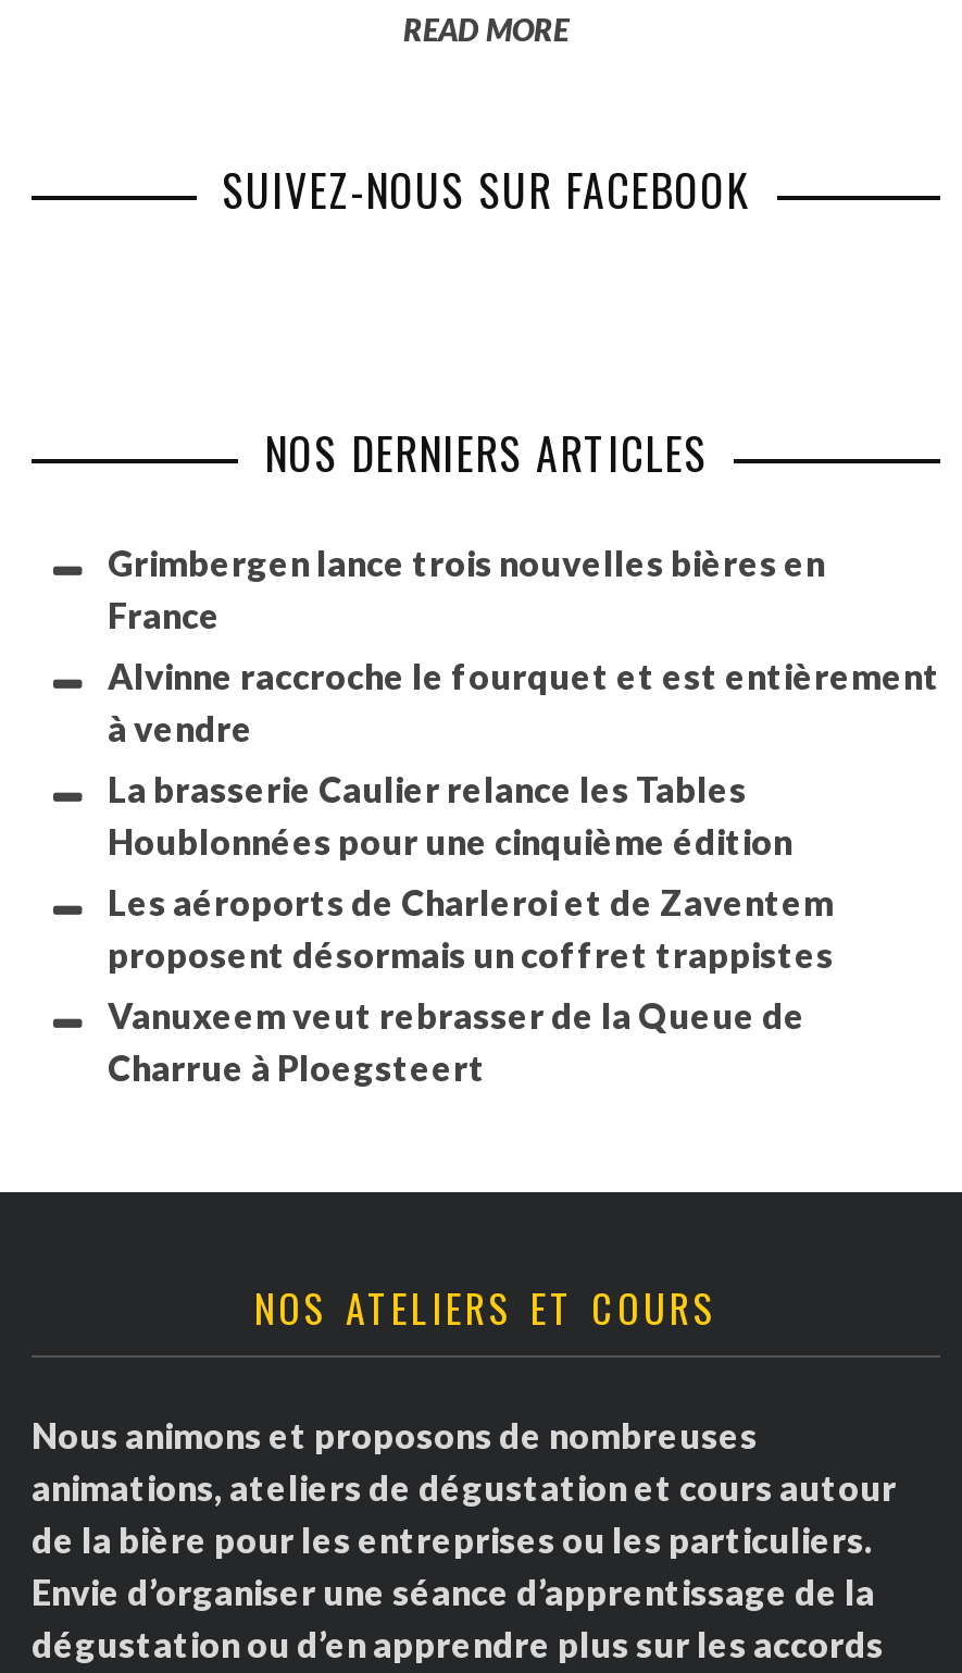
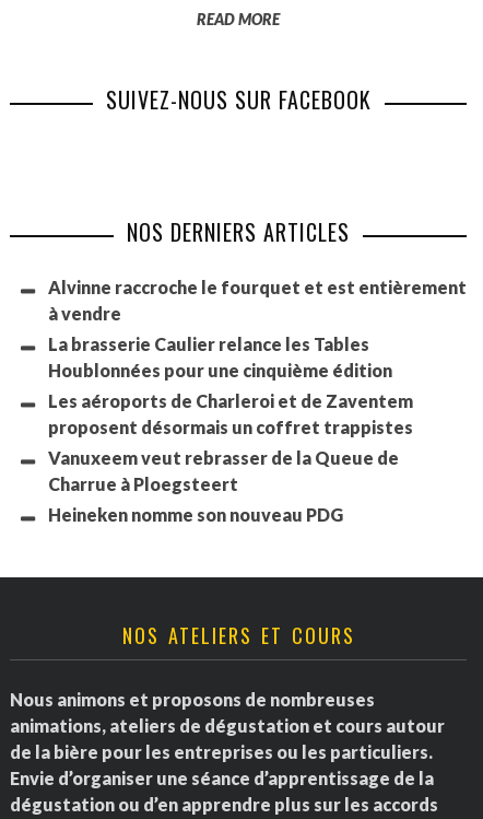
[108,543,825,636] Grimbergen lance trois nouvelles bières en | France -> none
moved [108,656,940,1089] -> [48,277,467,495]: Alvinne raccroche le fourquet et est entièrement | à vendre | La brasserie Caulier relance les Tables | Houblonnées pour une cinquième édition | Les aéroports de Charleroi et de Zaventem | proposent désormais un coffret trappistes | Vanuxeem veut rebrasser de la Queue de | Charrue à Ploegsteert
none -> [48,505,343,525] Heineken nomme son nouveau PDG

